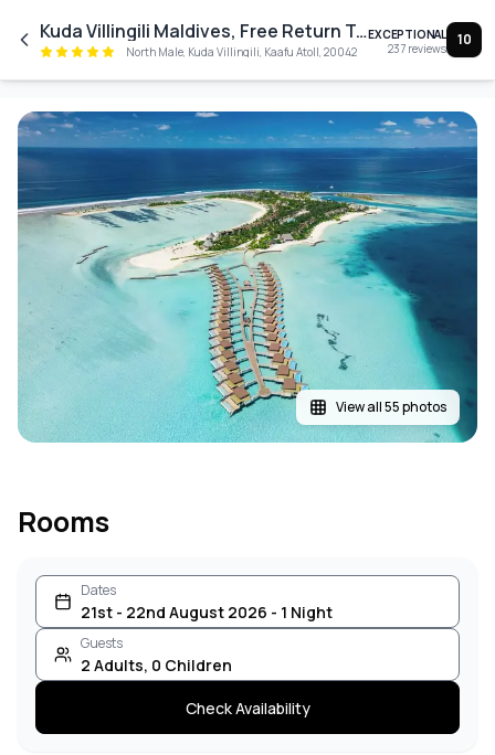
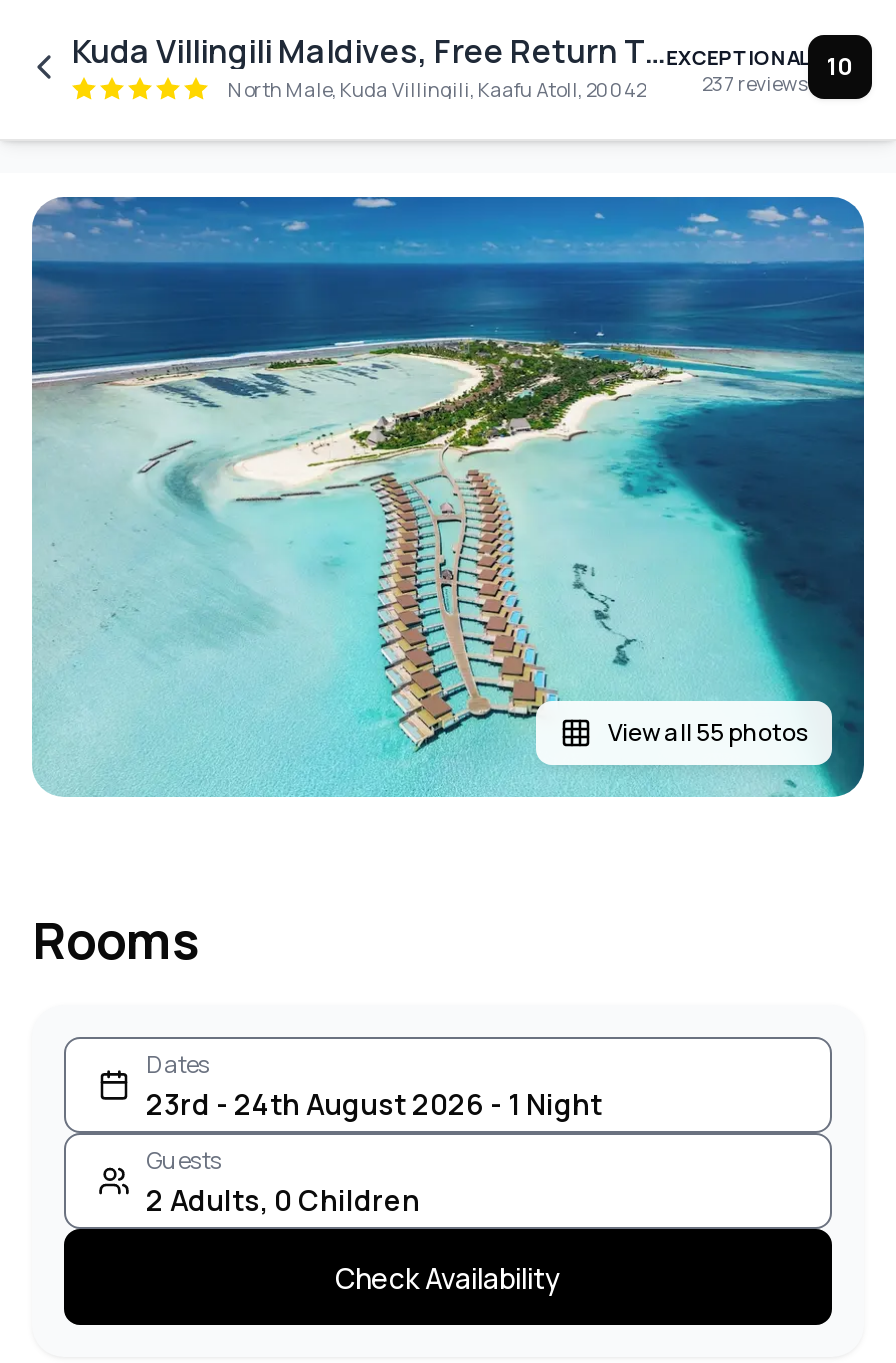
[81,601,333,622] 21st - 22nd August 2026 - 1 Night -> [146,1084,602,1122] 23rd - 24th August 2026 - 1 Night

